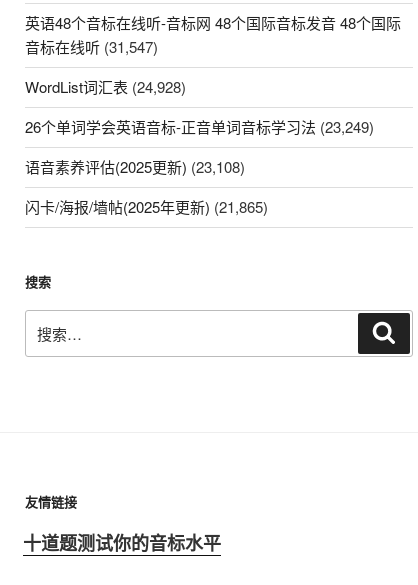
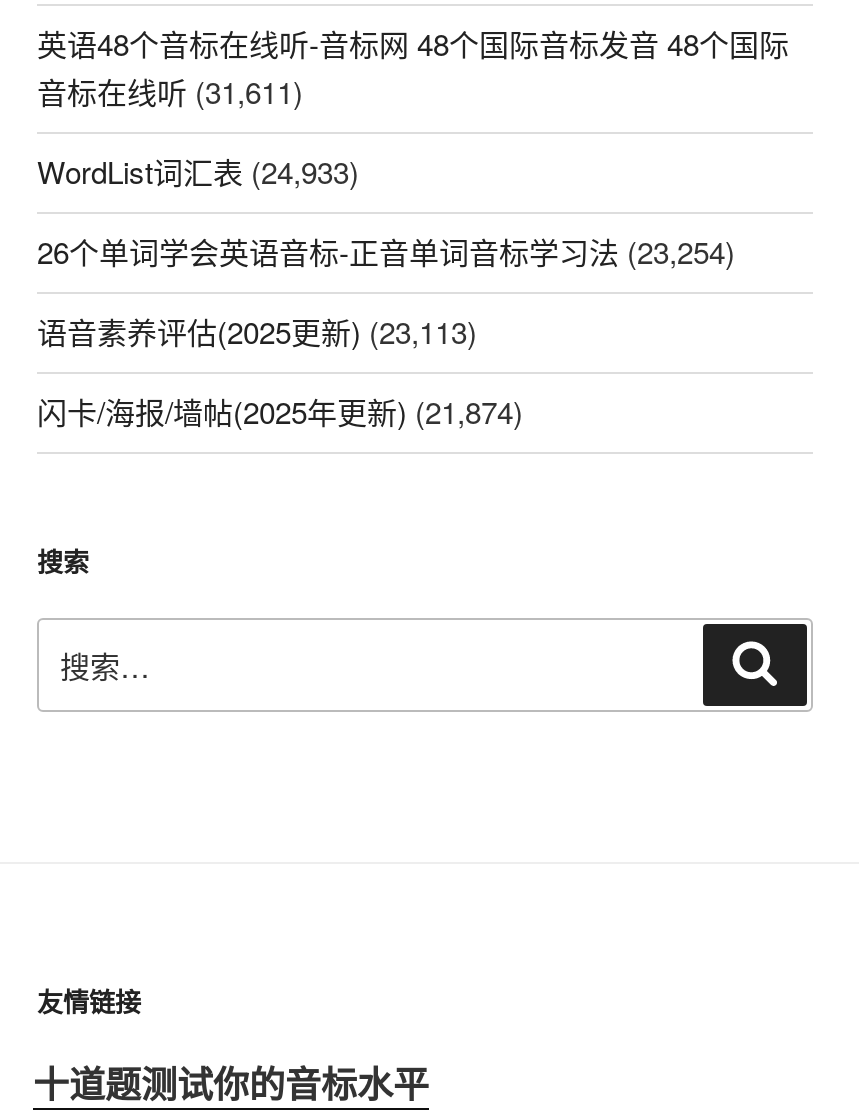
[25,36,158,57] 音标在线听 (31,547) -> [37,70,303,112] 音标在线听 (31,611)
[25,76,186,97] WordList词汇表 (24,928) -> [37,150,359,192] WordList词汇表 (24,933)
[25,116,374,137] 26个单词学会英语音标-正音单词音标学习法 (23,249) -> [37,230,735,272] 26个单词学会英语音标-正音单词音标学习法 (23,254)
[25,156,245,177] 语音素养评估(2025更新) (23,108) -> [37,310,477,352] 语音素养评估(2025更新) (23,113)
[25,196,268,217] 闪卡/海报/墙帖(2025年更新) (21,865) -> [37,390,523,432] 闪卡/海报/墙帖(2025年更新) (21,874)

